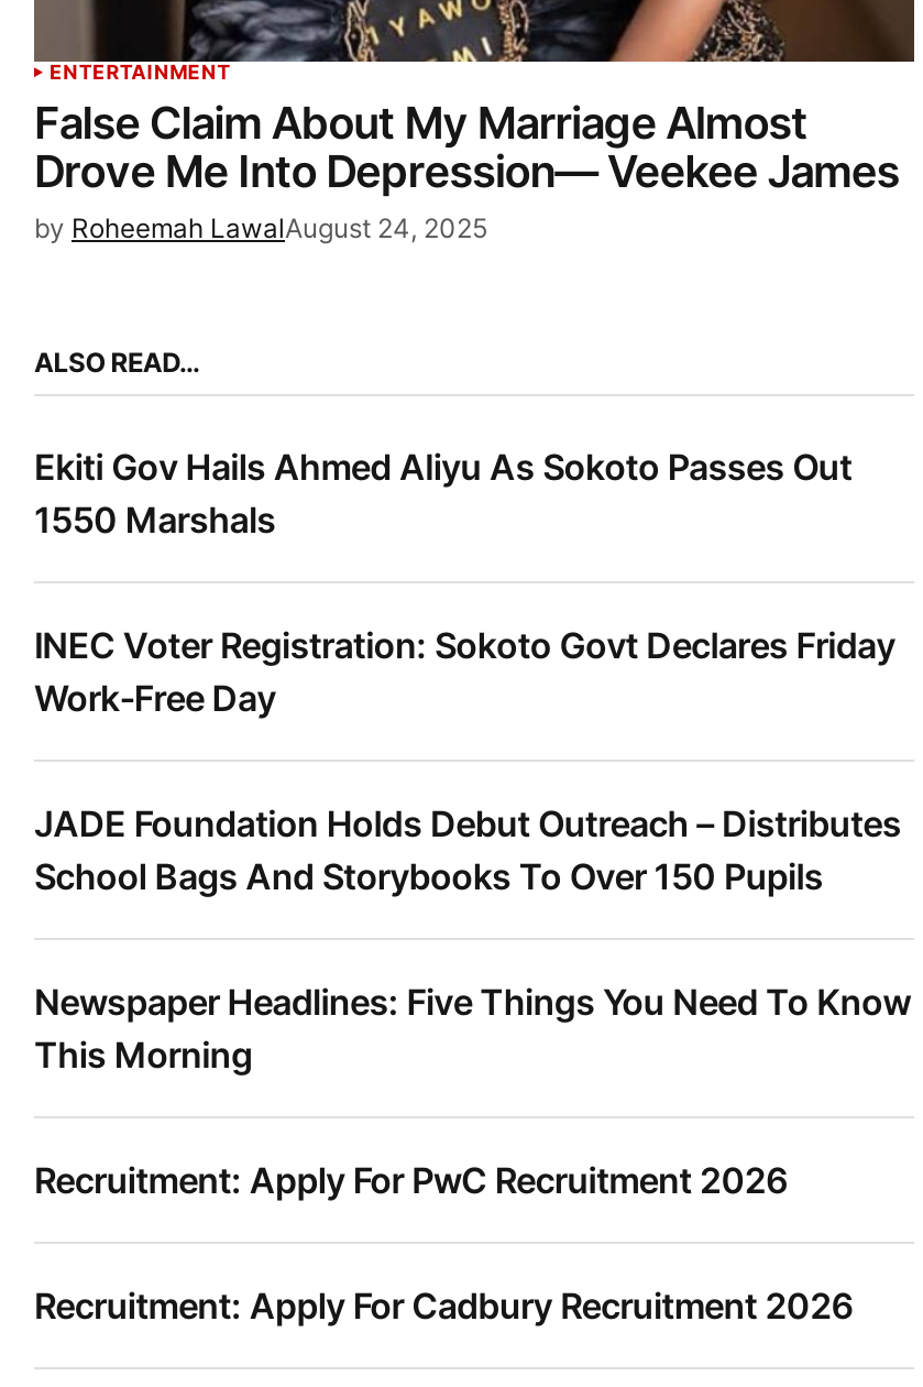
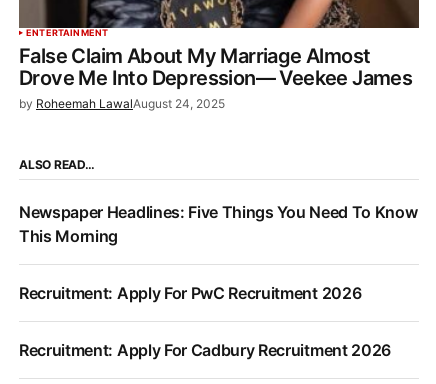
[34,446,901,899] Ekiti Gov Hails Ahmed Aliyu As Sokoto Passes Out | 1550 Marshals | INEC Voter Registration: Sokoto Govt Declares Friday | Work-Free Day | JADE Foundation Holds Debut Outreach – Distributes | School Bags And Storybooks To Over 150 Pupils -> none

